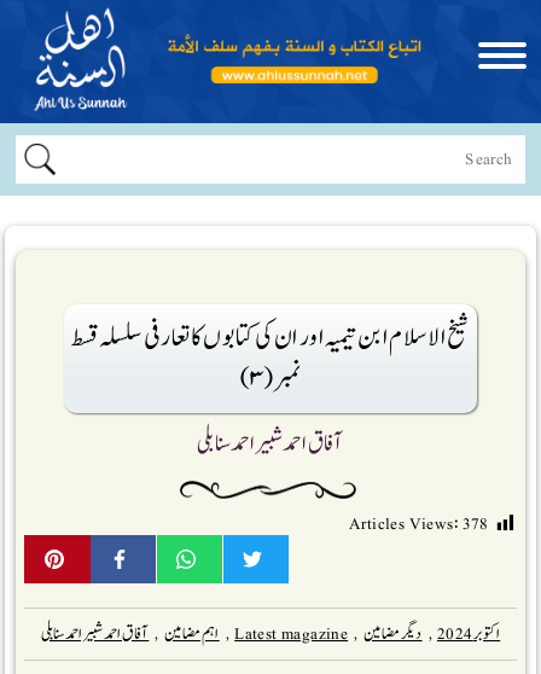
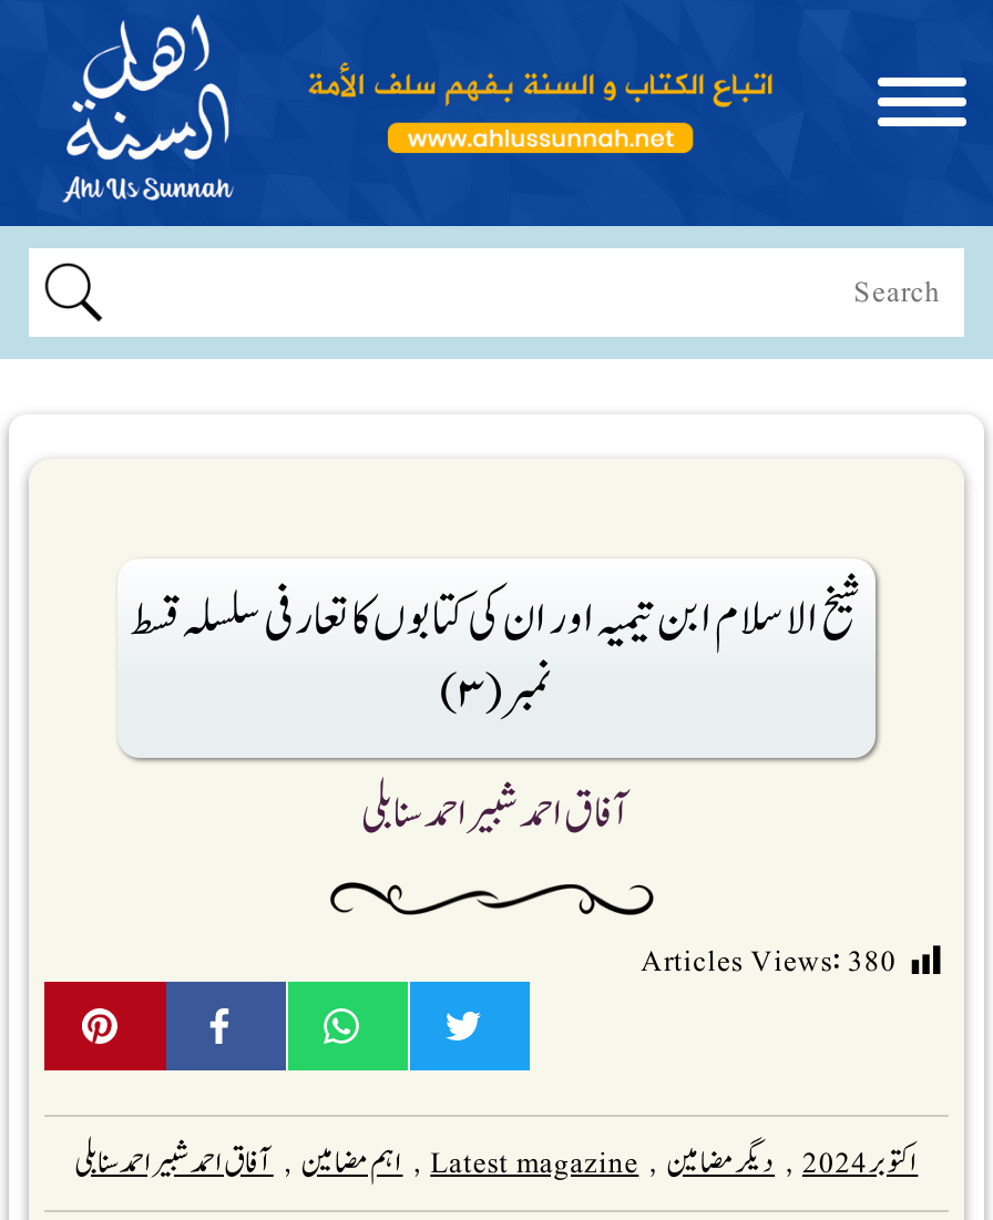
[349,510,489,537] Articles Views: 378 -> [641,937,897,985] Articles Views: 380

